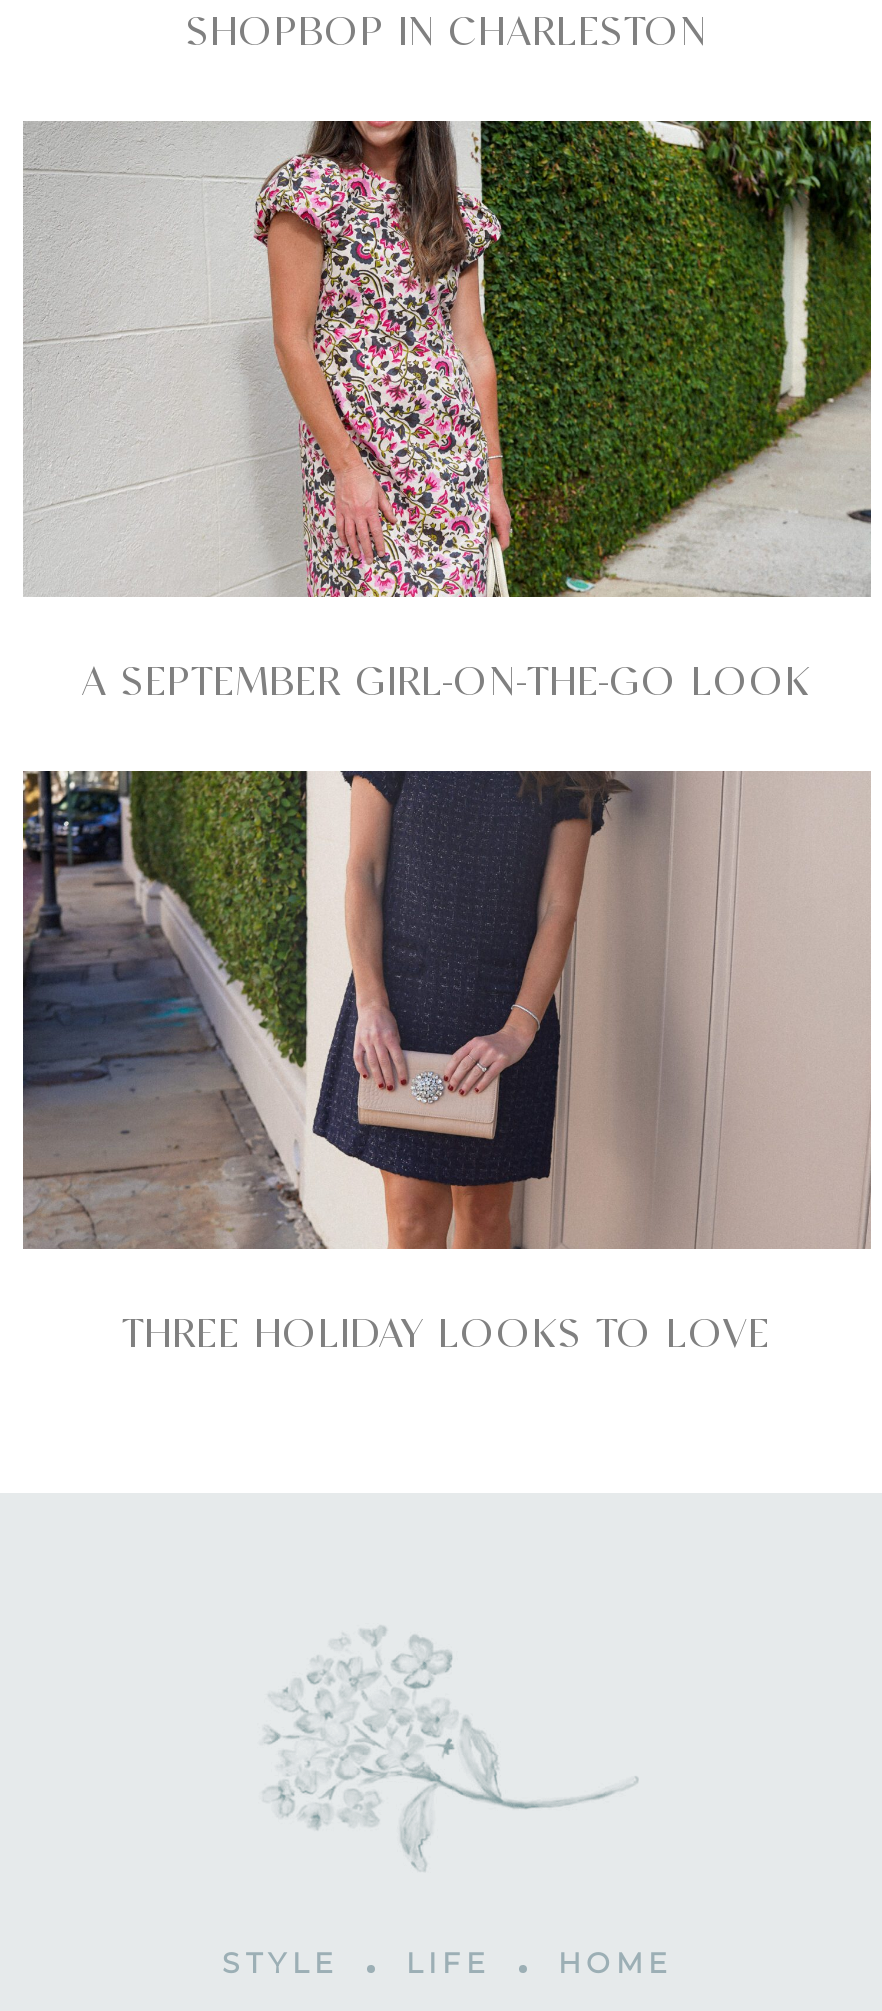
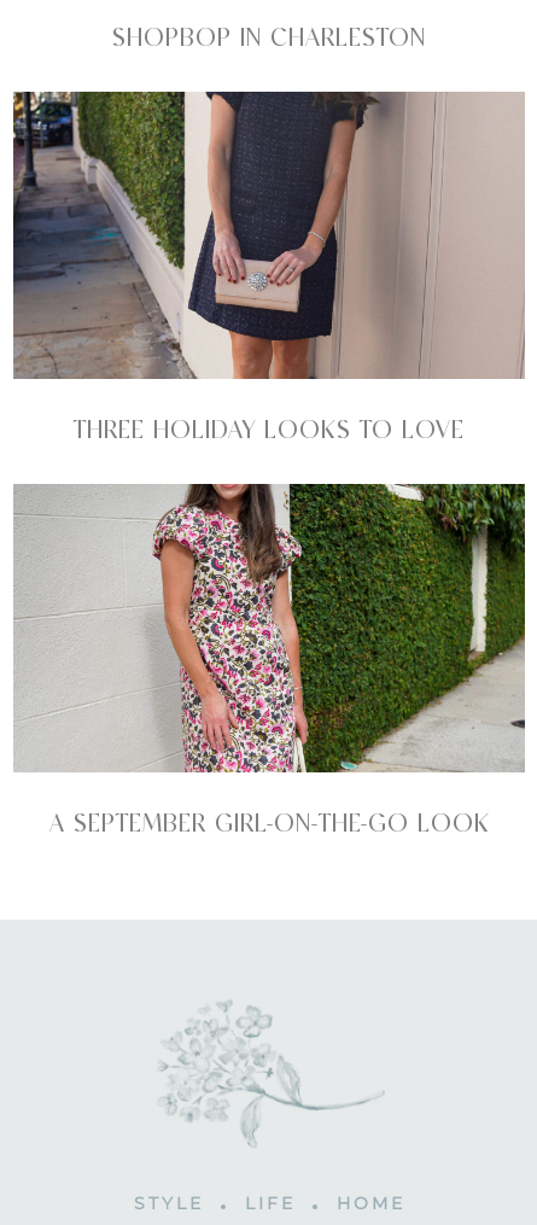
moved [23,119,873,706] -> [14,483,526,837]: [image] | A SEPTEMBER GIRL-ON-THE-GO LOOK
moved [19,767,771,1357] -> [11,88,465,445]: [image] | THREE HOLIDAY LOOKS TO LOVE

